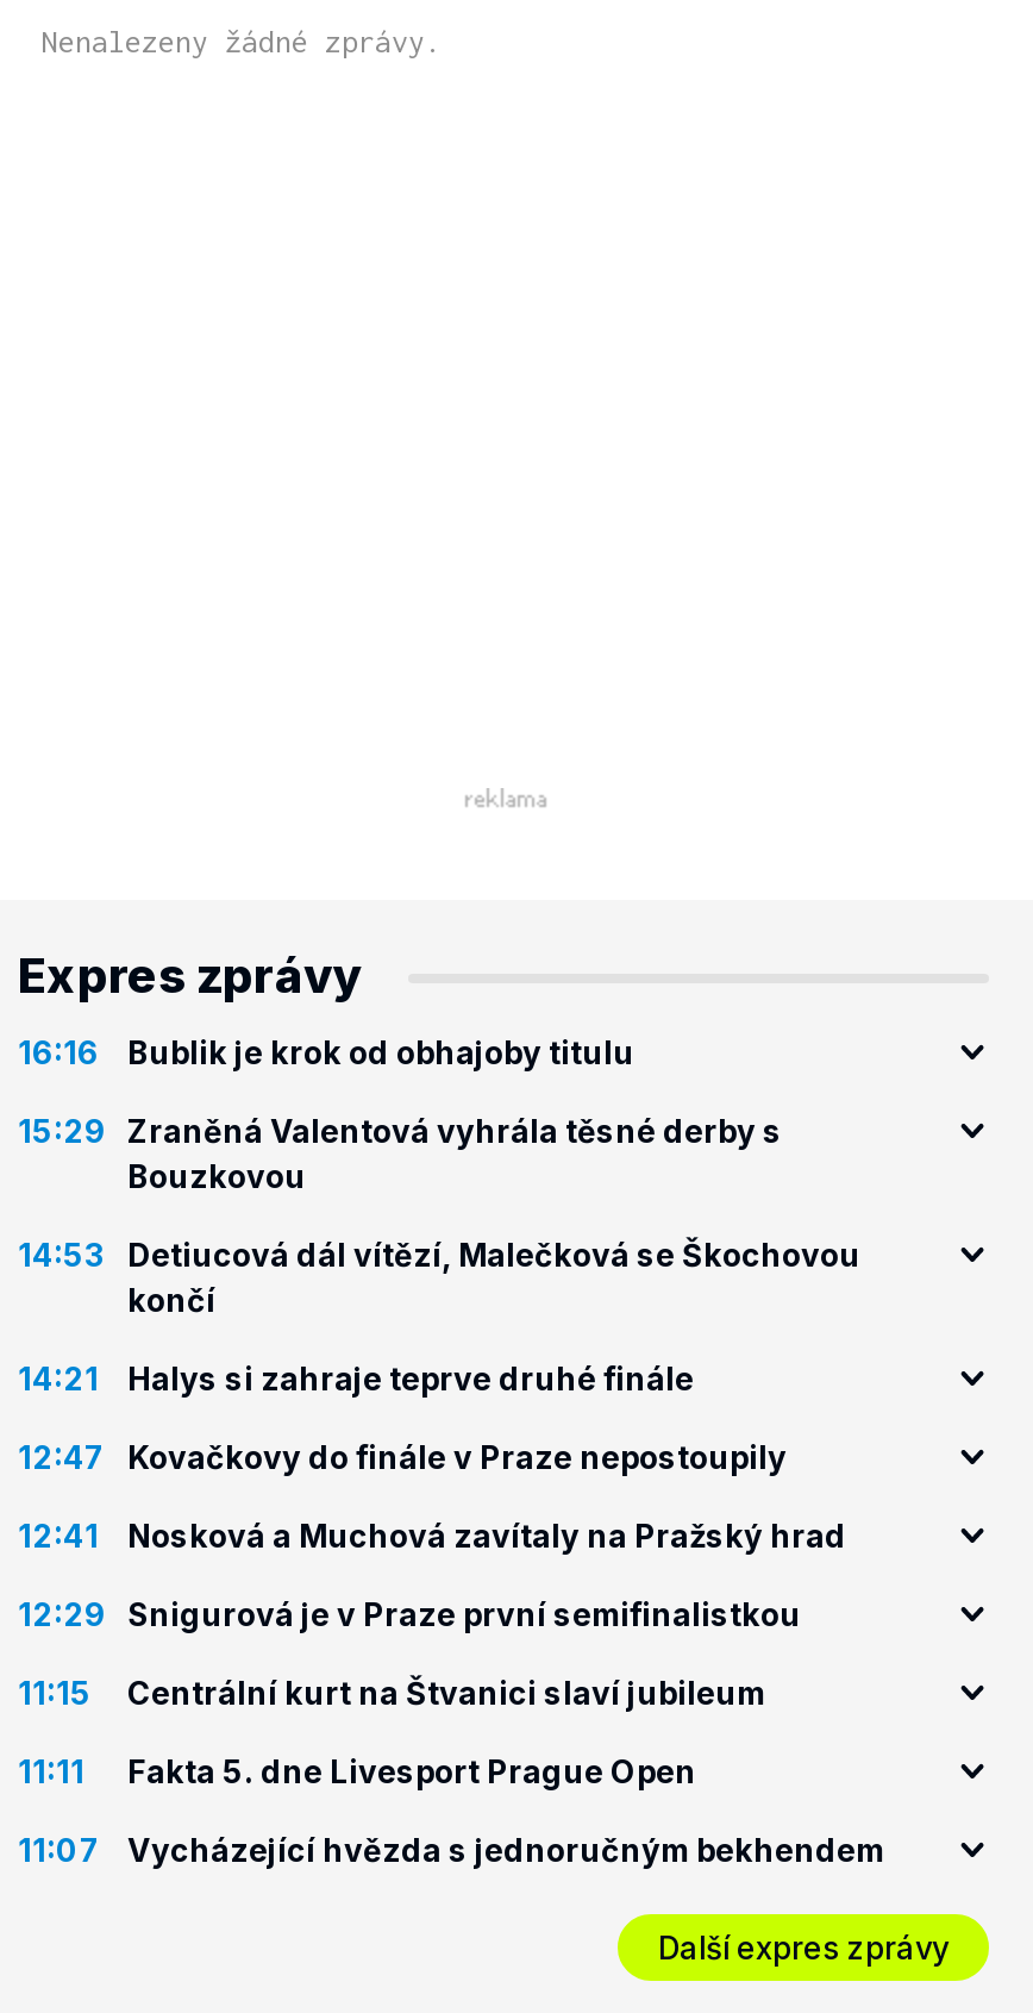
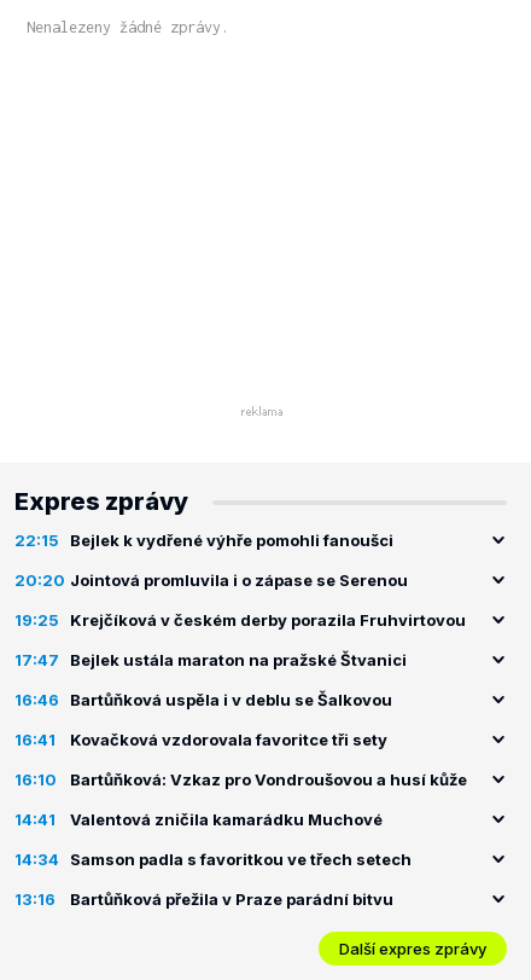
[18,1033,634,1071] 16:16 | Bublik je krok od obhajoby titulu -> [14,530,393,550] 22:15 Bejlek k vydřené výhře pomohli fanoušci
[18,1112,782,1195] 15:29 Zraněná Valentová vyhrála těsné derby s | Bouzkovou -> [14,570,408,590] 20:20 Jointová promluvila i o zápase se Serenou
[18,1236,860,1319] 14:53 Detiucová dál vítězí, Malečková se Škochovou | končí -> [14,610,466,630] 19:25 Krejčíková v českém derby porazila Fruhvirtovou
[18,1359,694,1398] 14:21 | Halys si zahraje teprve druhé finále -> [14,650,407,669] 17:47 Bejlek ustála maraton na pražské Štvanici
[18,1438,787,1476] 12:47 Kovačkovy do finále v Praze nepostoupily -> [14,690,392,709] 16:46 Bartůňková uspěla i v deblu se Šalkovou
[18,1517,846,1555] 12:41 | Nosková a Muchová zavítaly na Pražský hrad -> [14,730,387,749] 16:41 | Kovačková vzdorovala favoritce tři sety
[18,1595,801,1633] 12:29 Snigurová je v Praze první semifinalistkou -> [14,770,467,789] 16:10 | Bartůňková: Vzkaz pro Vondroušovou a husí kůže
[18,1674,765,1712] 11:15 | Centrální kurt na Štvanici slaví jubileum -> [14,810,383,829] 14:41 | Valentová zničila kamarádku Muchové
[18,1752,696,1790] 11:11 | Fakta 5. dne Livesport Prague Open -> [14,849,412,869] 14:34 Samson padla s favoritkou ve třech setech
[18,1831,884,1869] 11:07 | Vycházející hvězda s jednoručným bekhendem -> [14,889,393,909] 13:16 | Bartůňková přežila v Praze parádní bitvu

